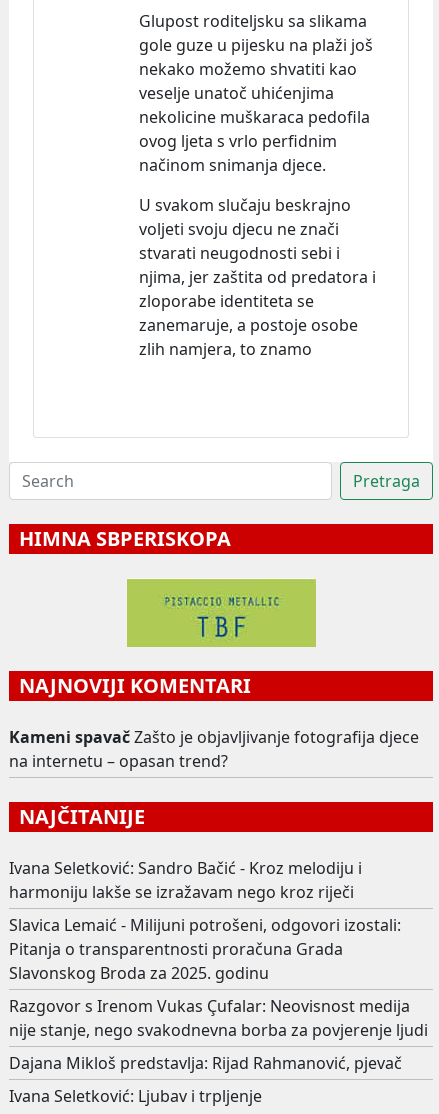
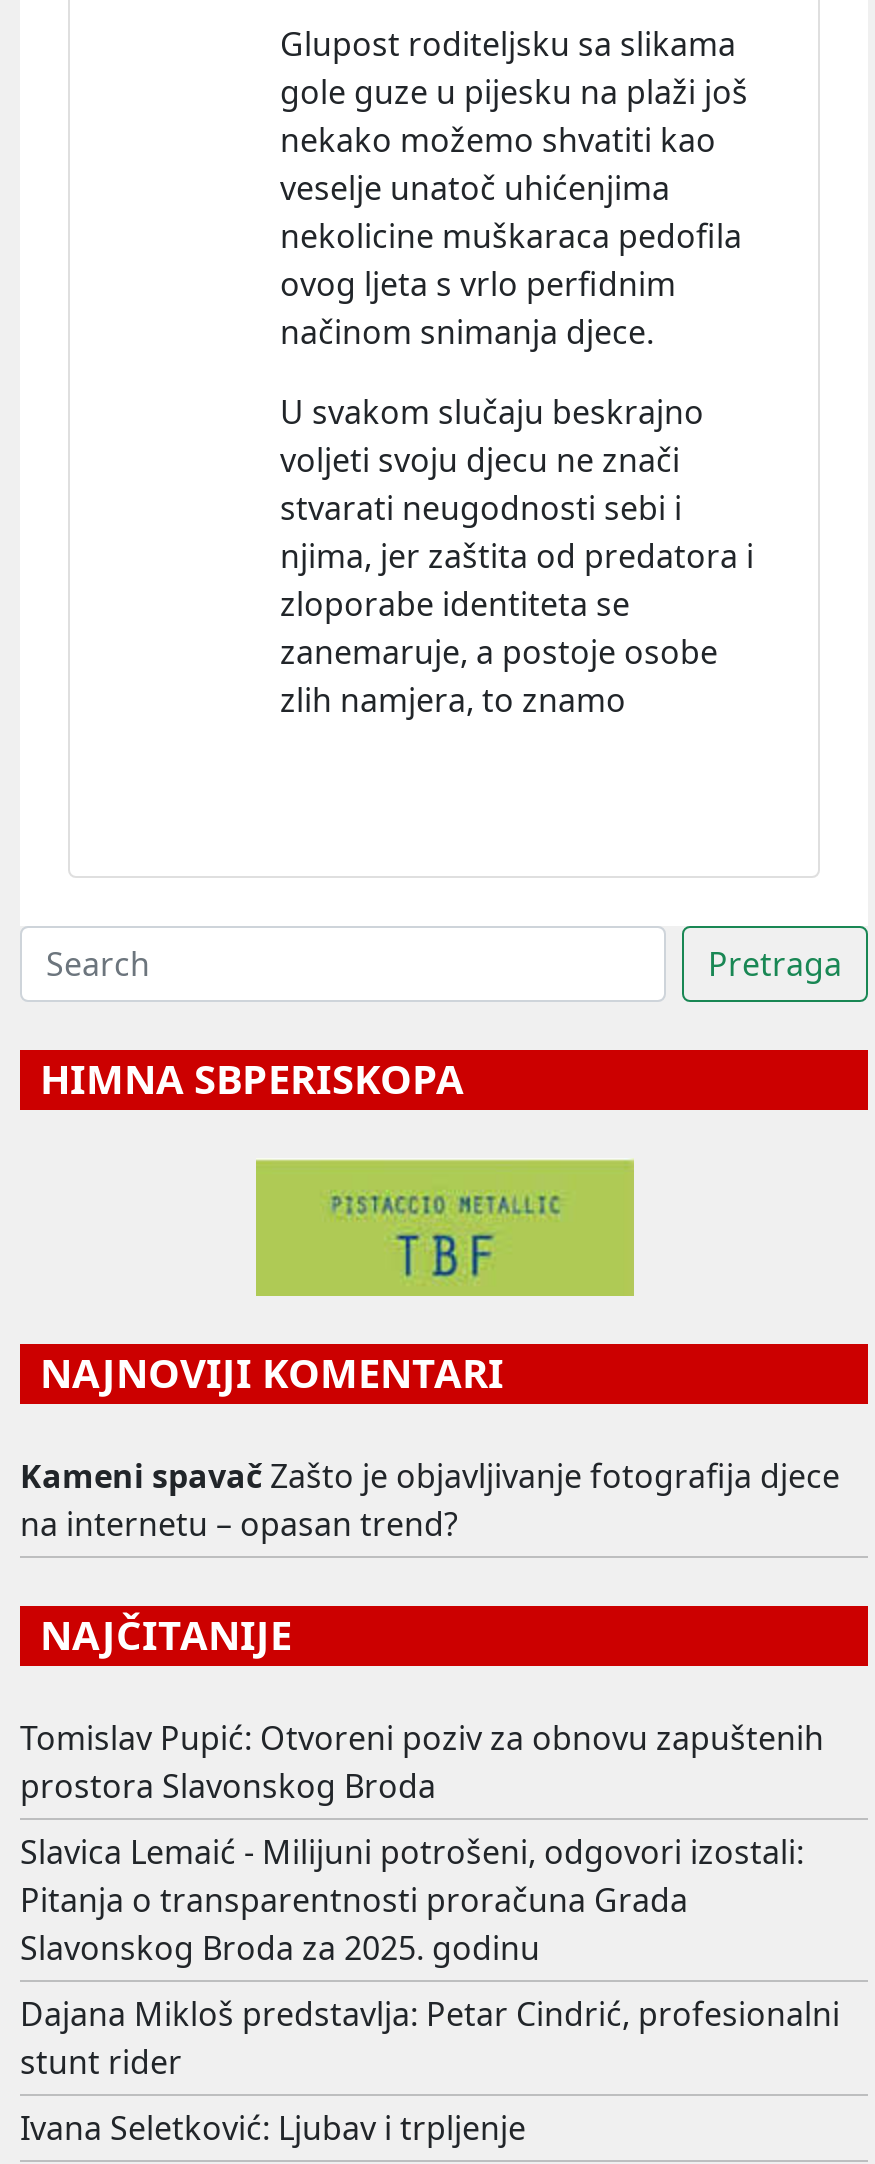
[9,857,362,903] Ivana Seletković: Sandro Bačić - Kroz melodiju i | harmoniju lakše se izražavam nego kroz riječi -> [20,1715,824,1807] Tomislav Pupić: Otvoreni poziv za obnovu zapuštenih | prostora Slavonskog Broda
[9,995,428,1074] Razgovor s Irenom Vukas Çufalar: Neovisnost medija | nije stanje, nego svakodnevna borba za povjerenje ljudi | Dajana Mikloš predstavlja: Rijad Rahmanović, pjevač -> [20,1991,840,2083] Dajana Mikloš predstavlja: Petar Cindrić, profesionalni | stunt rider

